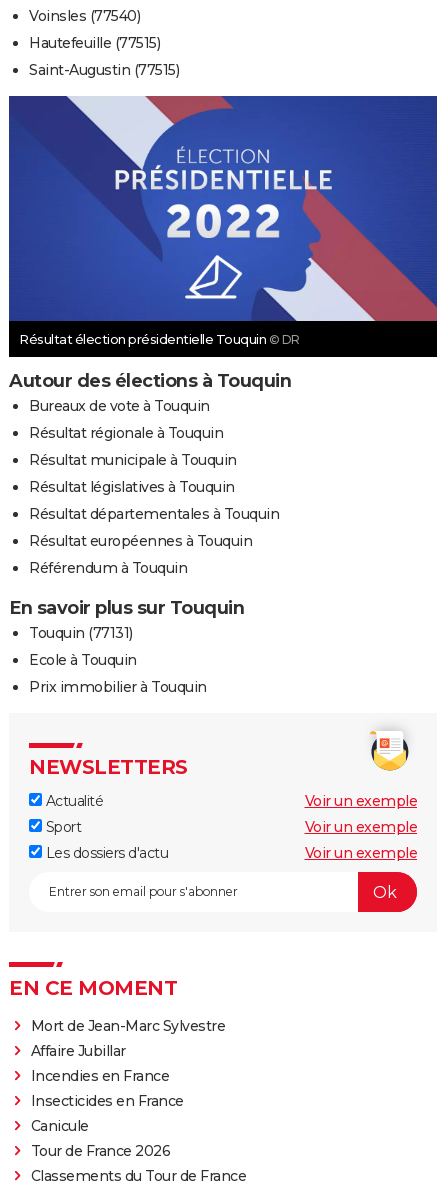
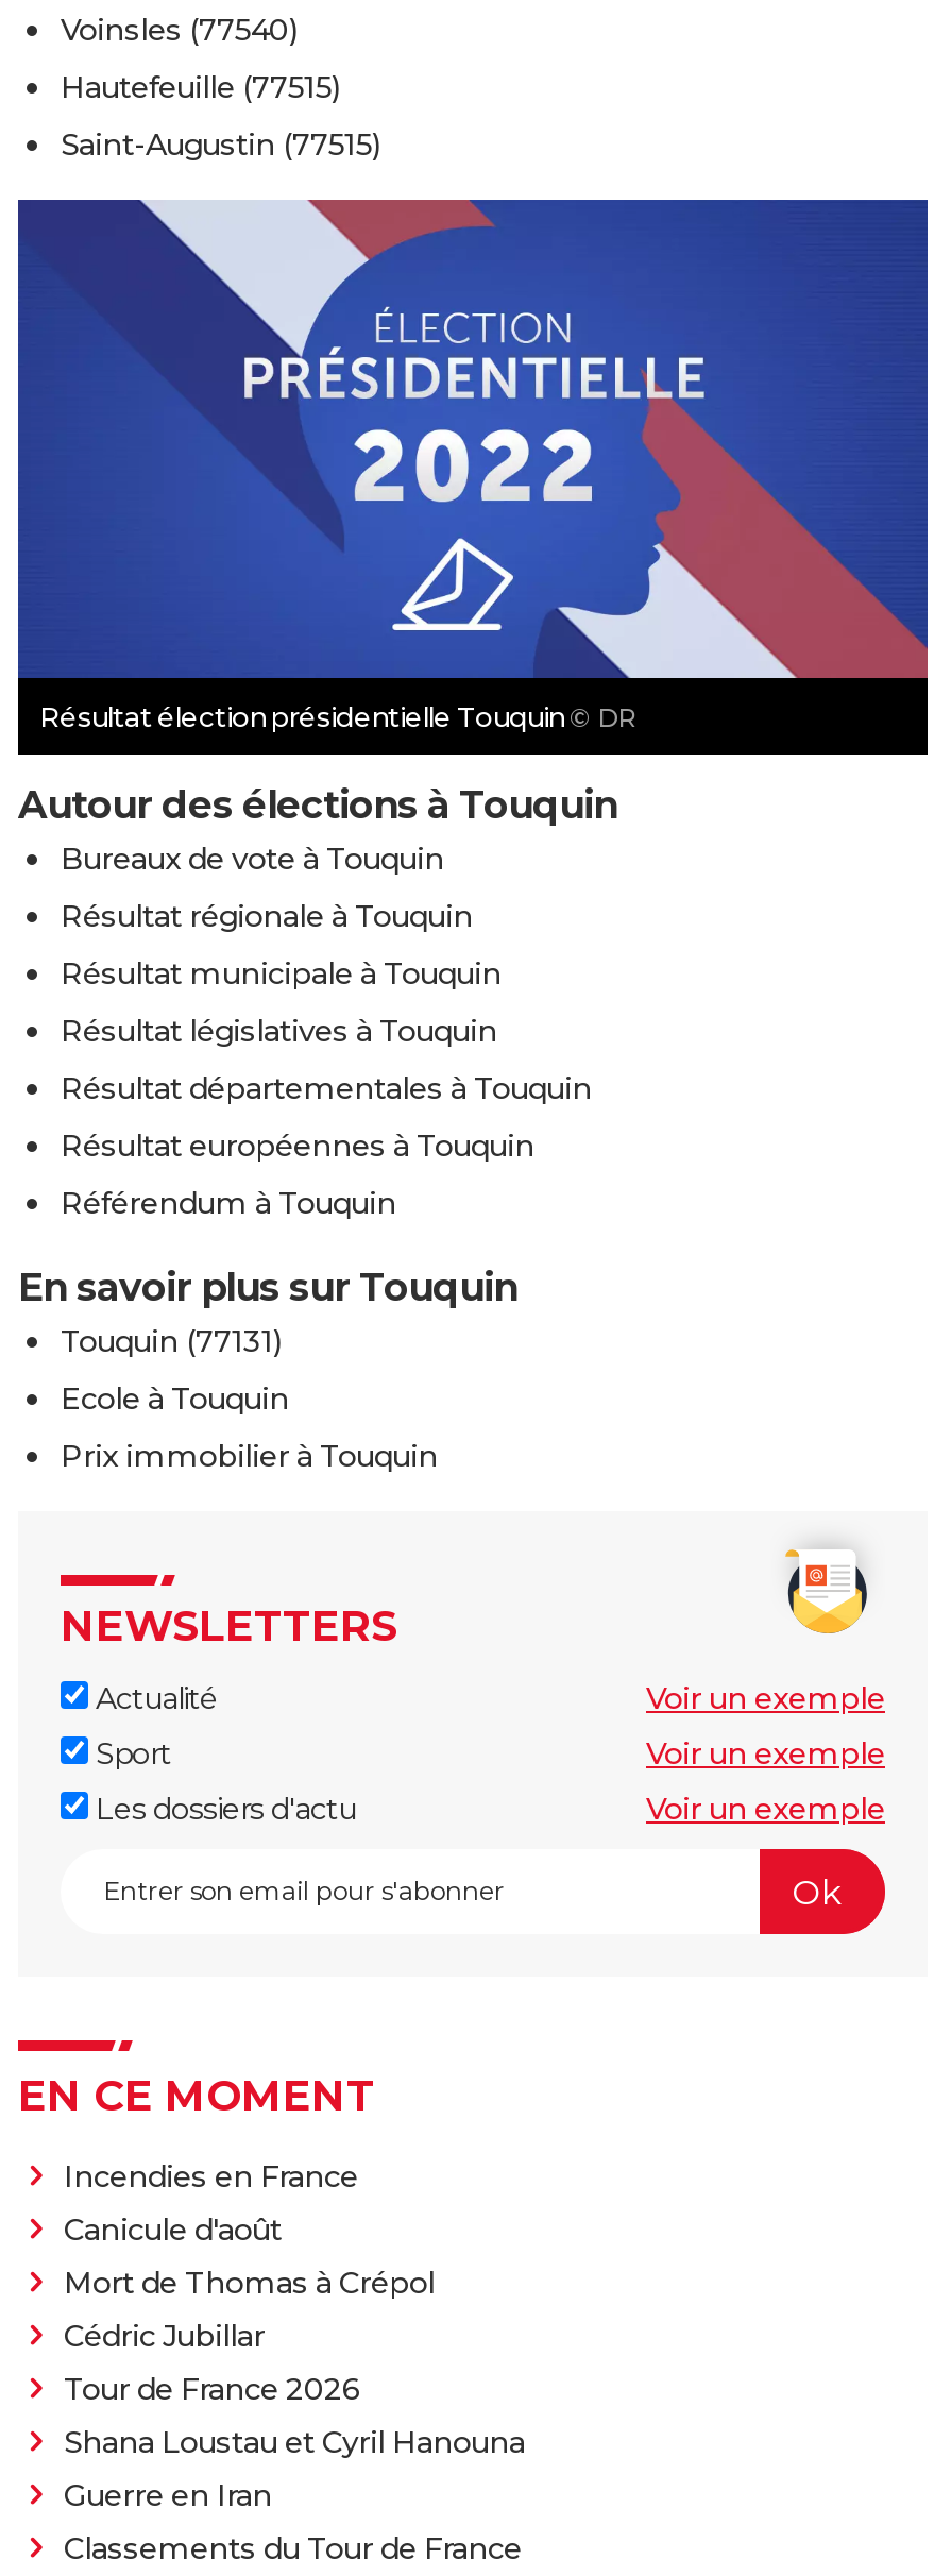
[30,1017,225,1060] Mort de Jean-Marc Sylvestre | Affaire Jubillar -> none
moved [30,1067,169,1085] -> [64,2158,358,2196]: Incendies en France
[30,1092,183,1135] Insecticides en France | Canicule -> [64,2211,435,2356] Canicule d'août | Mort de Thomas à Crépol | Cédric Jubillar
moved [30,1142,170,1160] -> [64,2371,360,2409]: Tour de France 2026
none -> [64,2424,525,2515] Shana Loustau et Cyril Hanouna | Guerre en Iran

